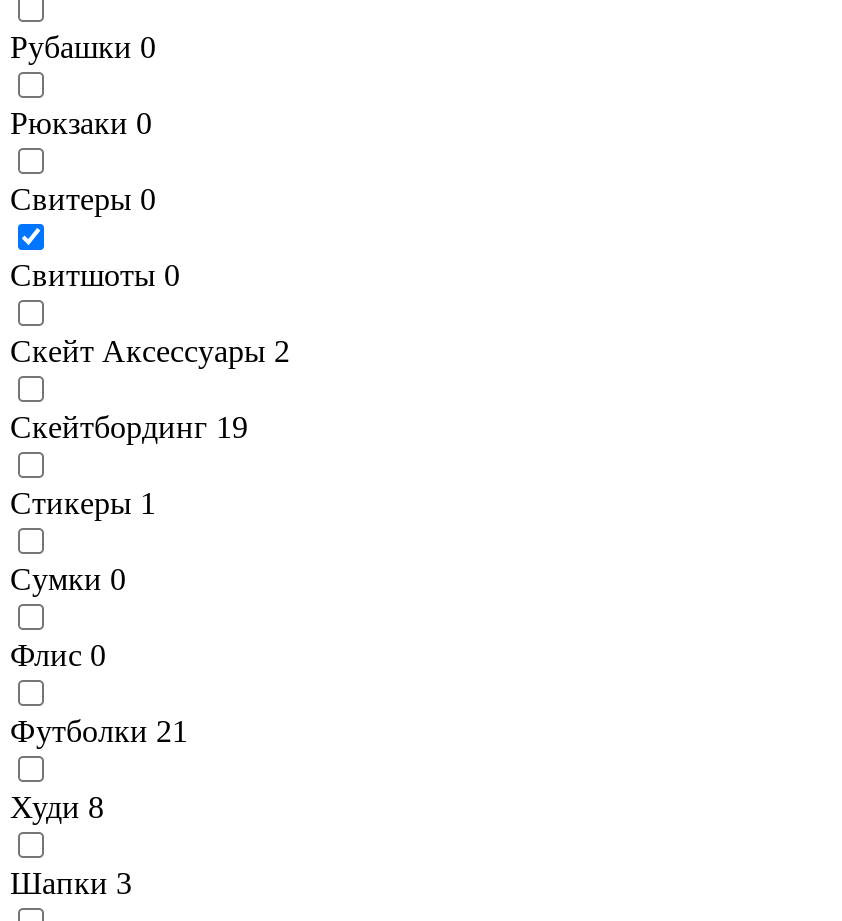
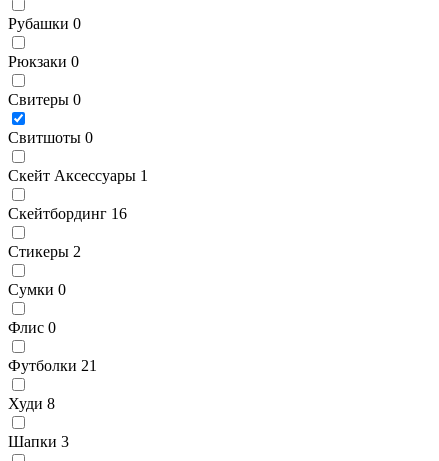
[10,334,290,368] Скейт Аксессуары 2 -> [8,167,148,184] Скейт Аксессуары 1
[10,410,248,444] Скейтбординг 19 -> [8,205,127,222] Скейтбординг 16
[10,486,156,520] Стикеры 1 -> [8,243,81,260] Стикеры 2

